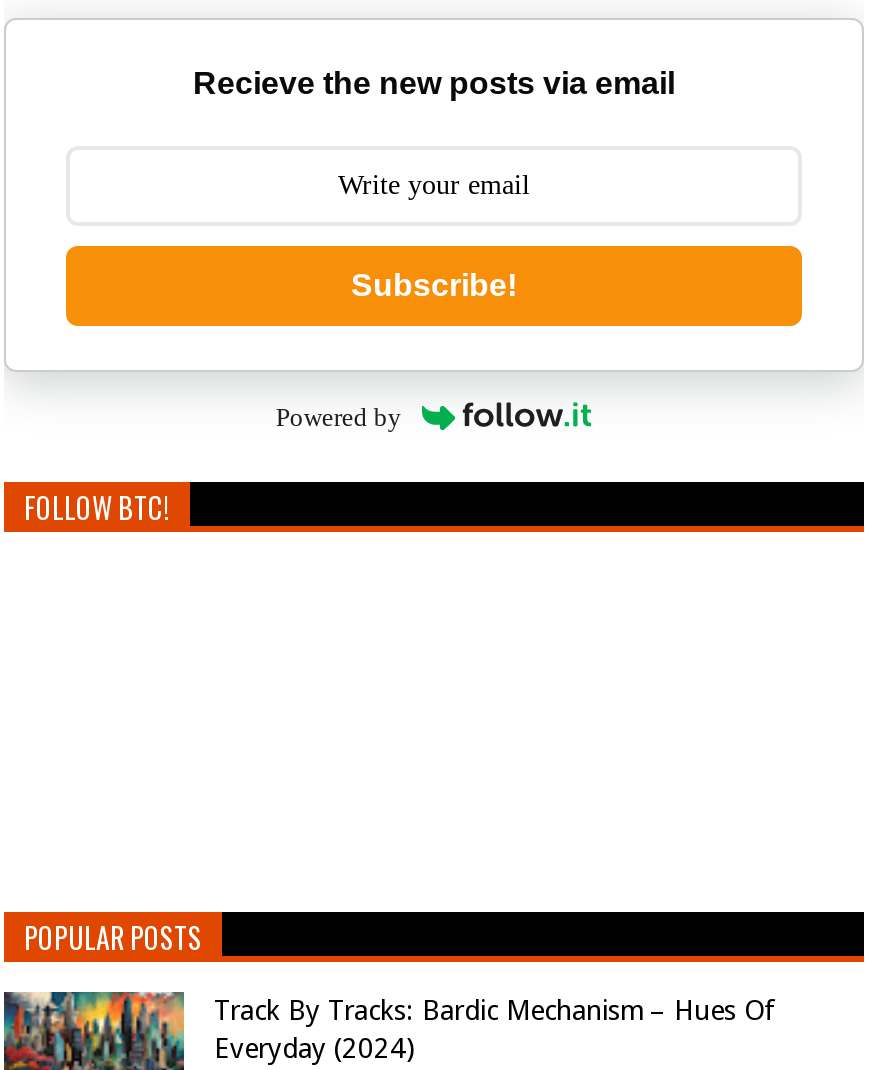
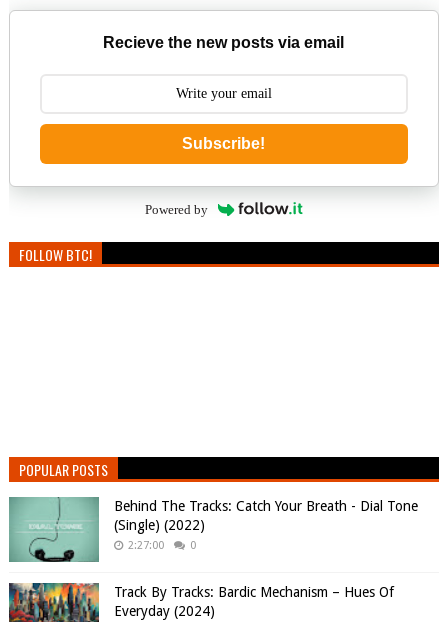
none -> [8,497,418,568] [image] | Behind The Tracks: Catch Your Breath - Dial Tone | (Single) (2022) | 2:27:00 | 0

